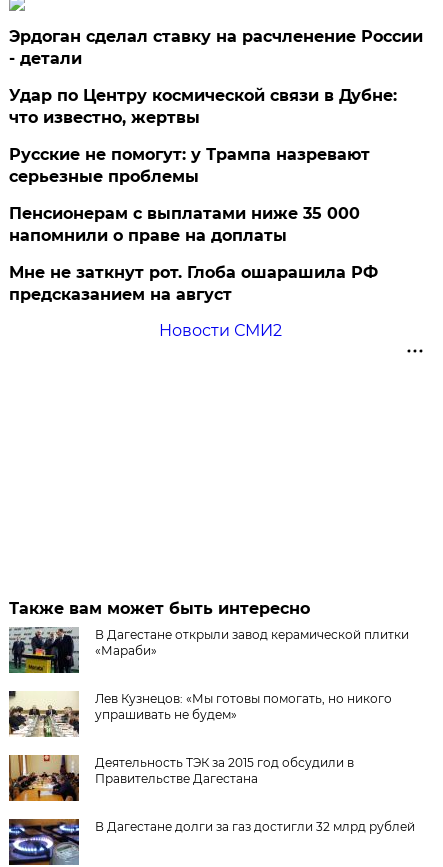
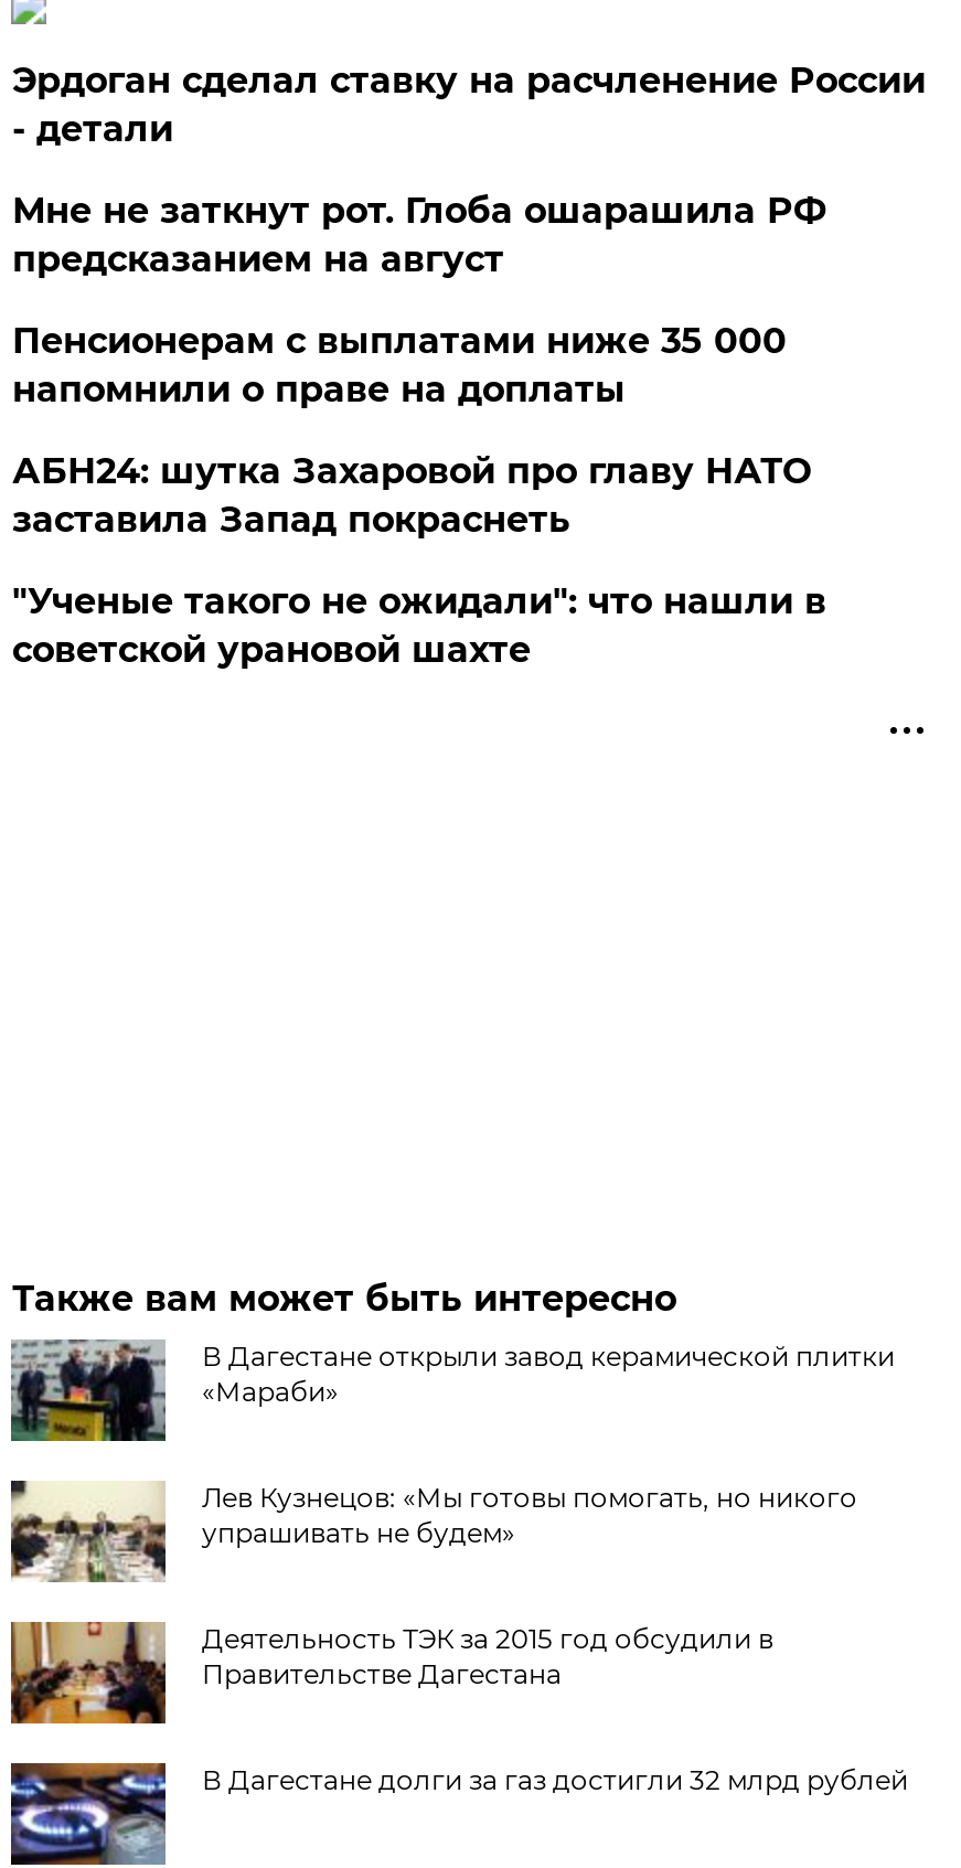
[9,86,397,186] Удар по Центру космической связи в Дубне: | что известно, жертвы | Русские не помогут: у Трампа назревают | серьезные проблемы -> none
moved [9,204,360,245] -> [12,320,786,410]: Пенсионерам с выплатами ниже 35 000 | напомнили о праве на доплаты
none -> [12,450,811,540] АБН24: шутка Захаровой про главу НАТО | заставила Запад покраснеть
moved [9,263,378,304] -> [12,190,826,280]: Мне не заткнут рот. Глоба ошарашила РФ | предсказанием на август
[159,321,282,340] Новости СМИ2 -> [12,580,826,671] "Ученые такого не ожидали": что нашли в | советской урановой шахте

